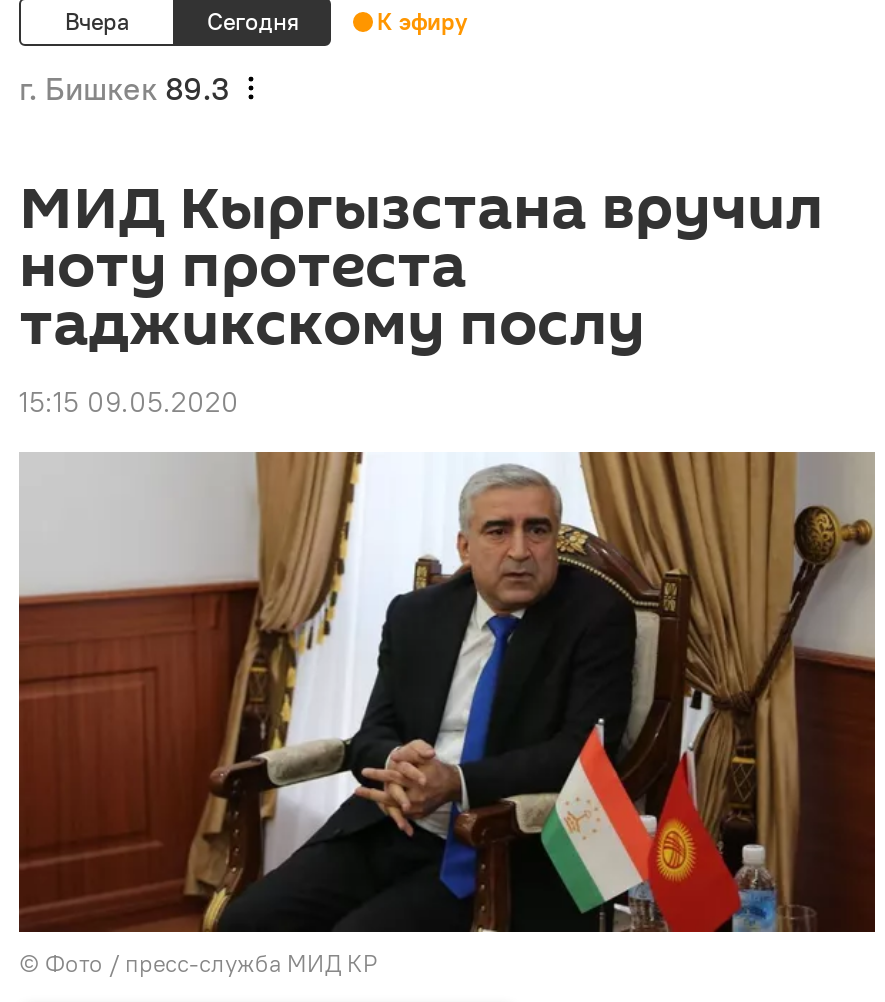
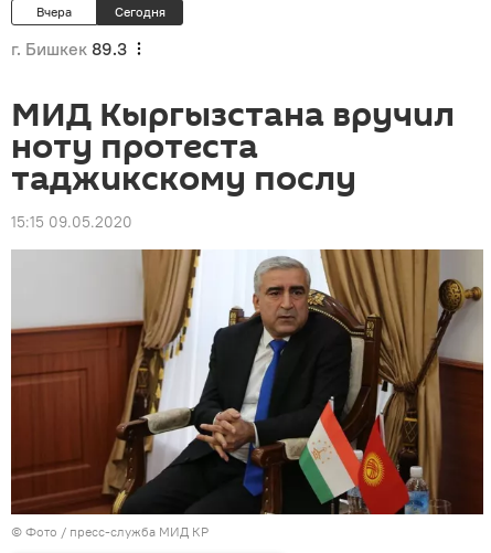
[377,6,467,36] К эфиру -> none

